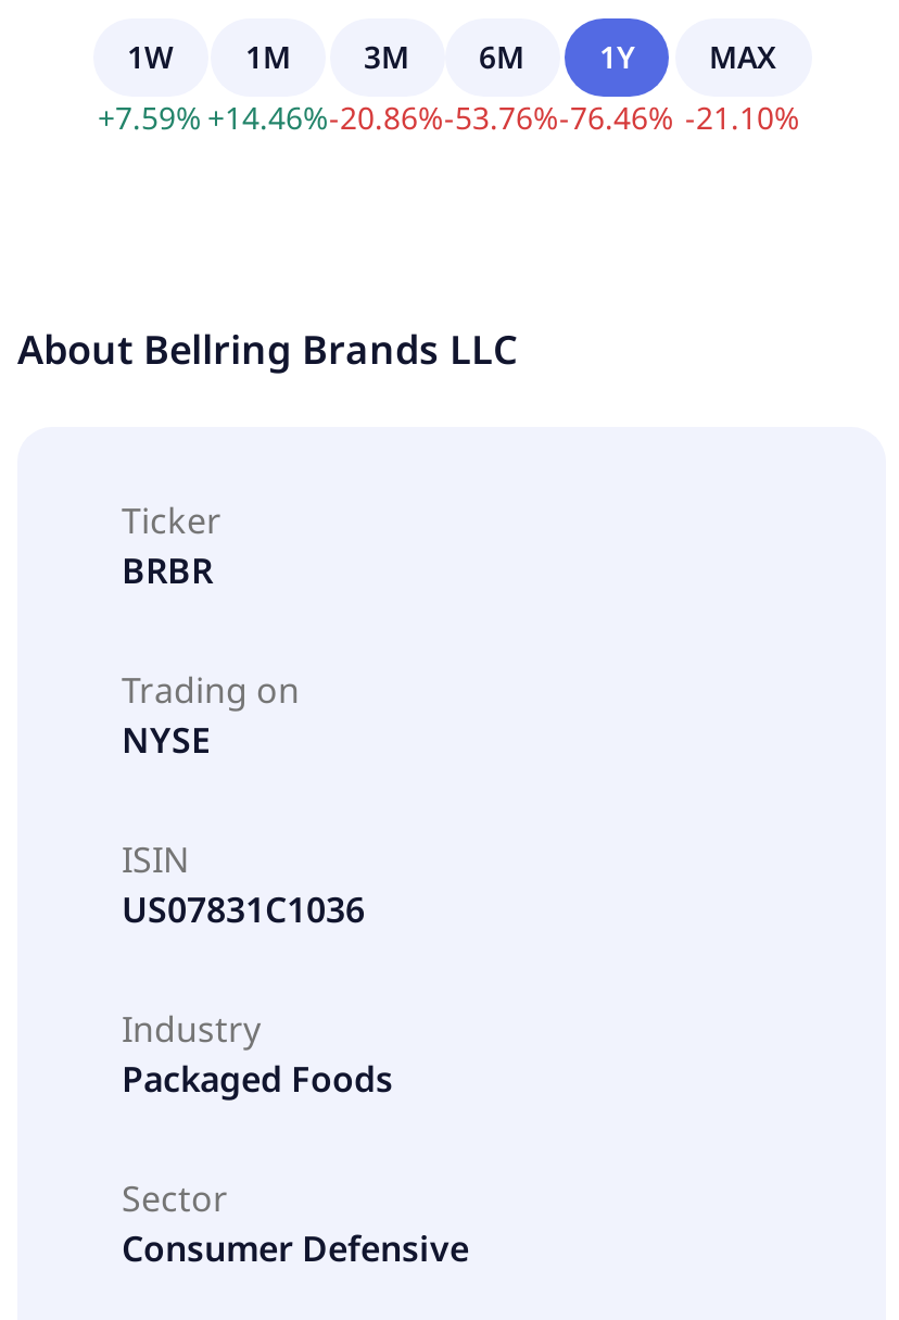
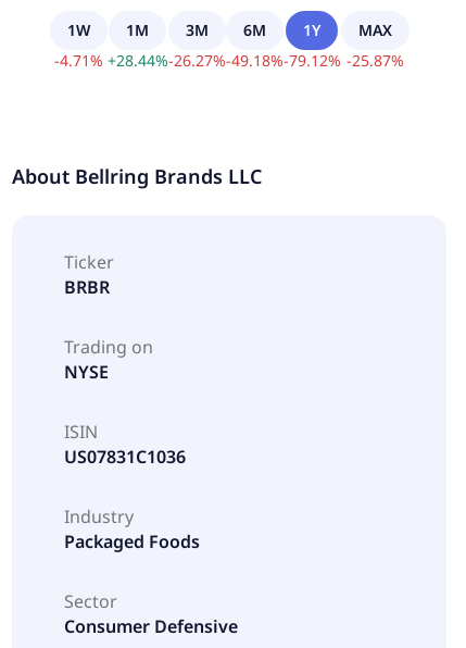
[98,96,202,137] +7.59% -> [54,50,103,70] -4.71%
[207,96,329,137] +14.46% -> [107,50,168,70] +28.44%
[329,96,444,137] -20.86% -> [168,50,225,70] -26.27%
[444,96,559,137] -53.76% -> [225,50,283,70] -49.18%
[559,96,674,137] -76.46% -> [283,50,341,70] -79.12%
[685,96,800,137] -21.10% -> [346,50,404,70] -25.87%

